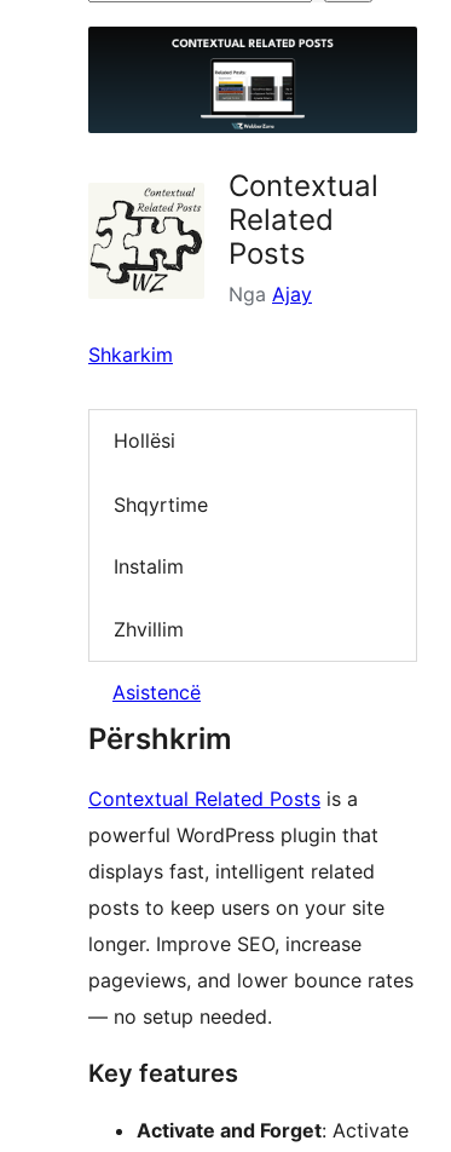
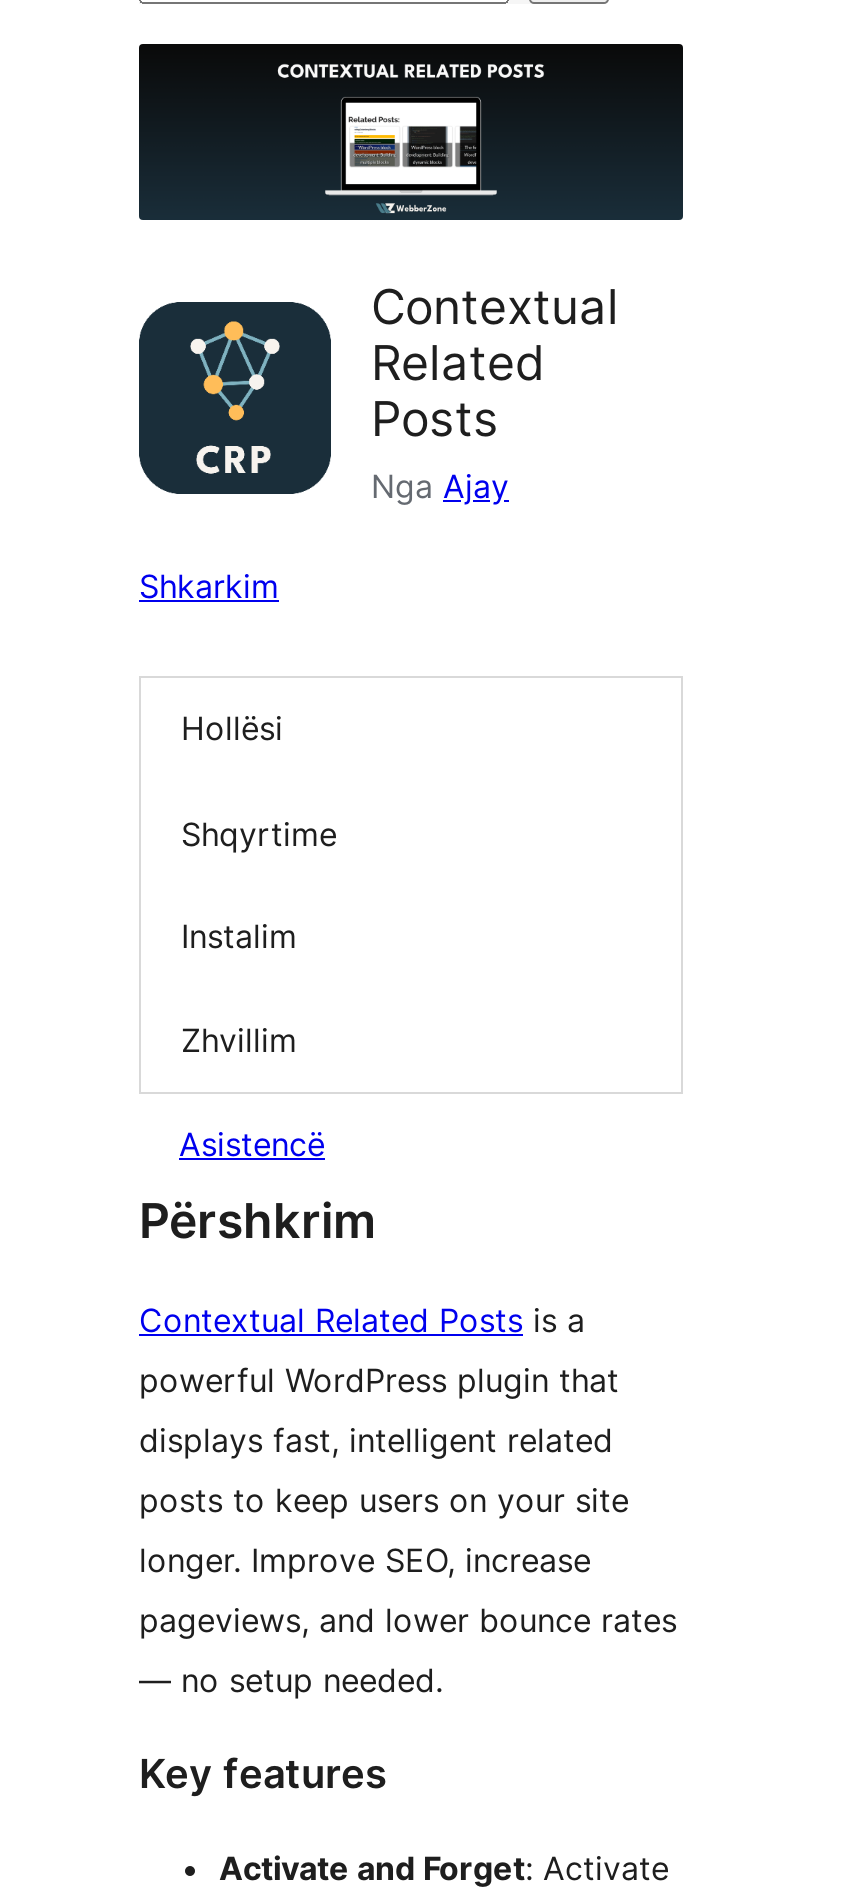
[88,183,204,299] [image] -> [137,300,333,496] [image]

